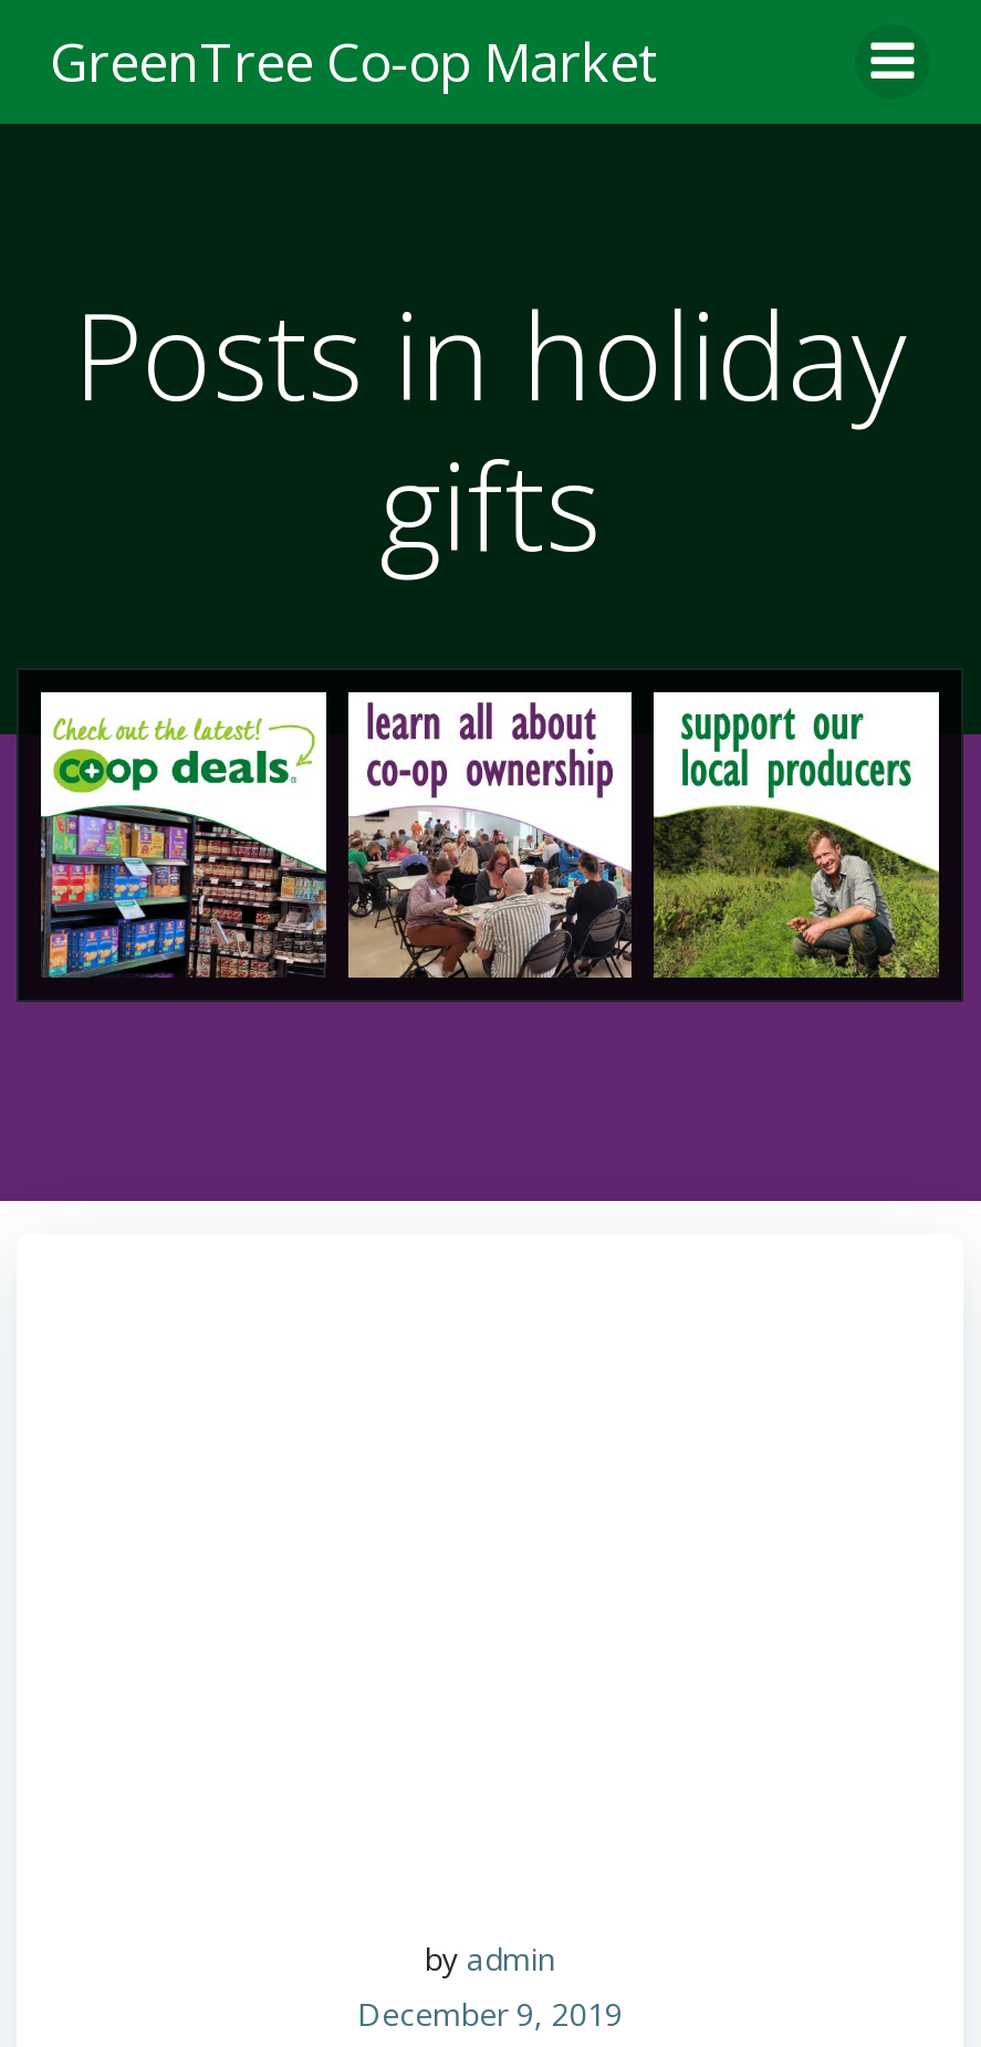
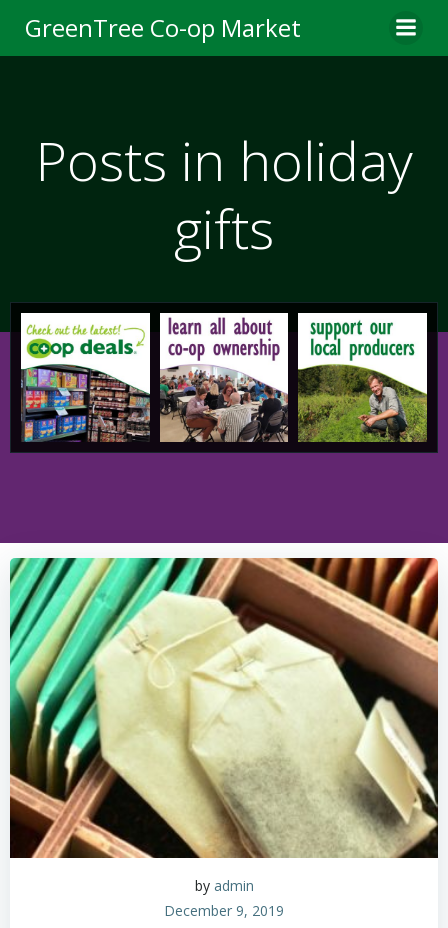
none -> [9,557,439,859] [image]

